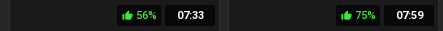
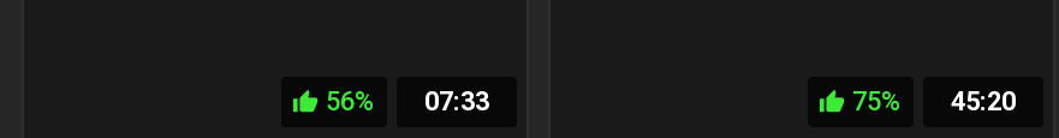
[395,8,422,21] 07:59 -> [951,88,1016,119] 45:20

